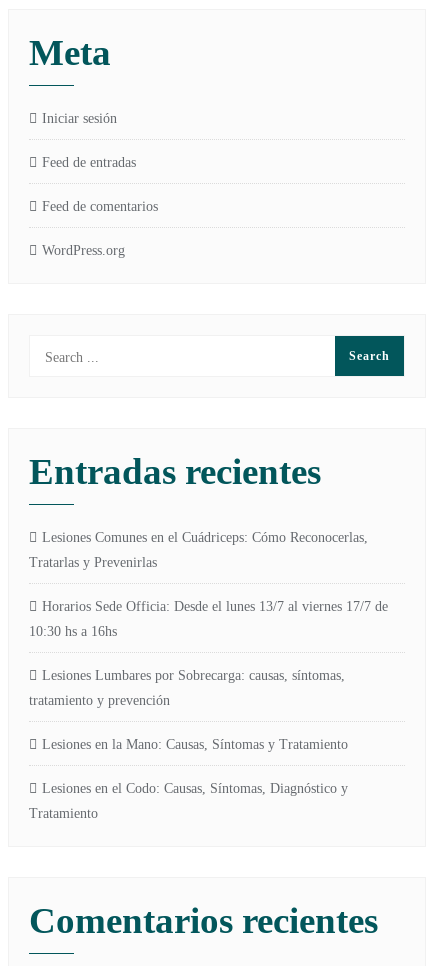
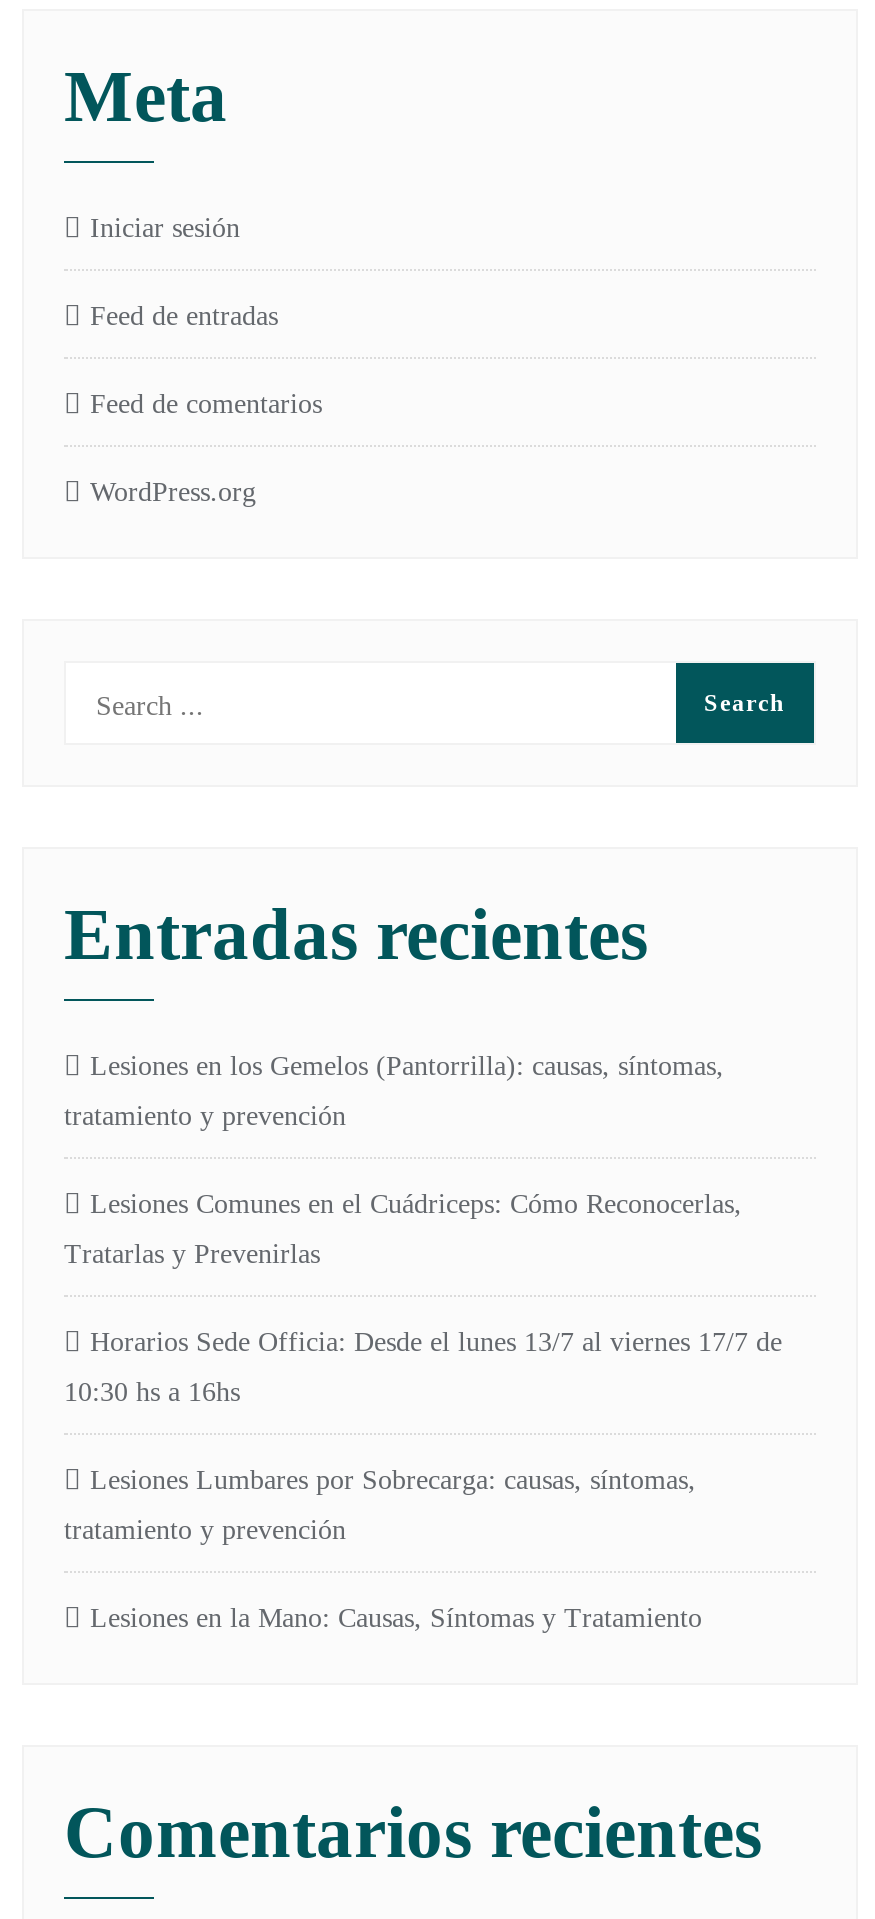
none -> [64,1051,724,1131] Lesiones en los Gemelos (Pantorrilla): causas, síntomas, | tratamiento y prevención
moved [29,530,388,752] -> [64,1189,782,1633]: Lesiones Comunes en el Cuádriceps: Cómo Reconocerlas, | Tratarlas y Prevenirlas | Horarios Sede Officia: Desde el lunes 13/7 al viernes 17/7 de | 10:30 hs a 16hs | Lesiones Lumbares por Sobrecarga: causas, síntomas, | tratamiento y prevención | Lesiones en la Mano: Causas, Síntomas y Tratamiento
[29,781,348,821] Lesiones en el Codo: Causas, Síntomas, Diagnóstico y | Tratamiento -> none

